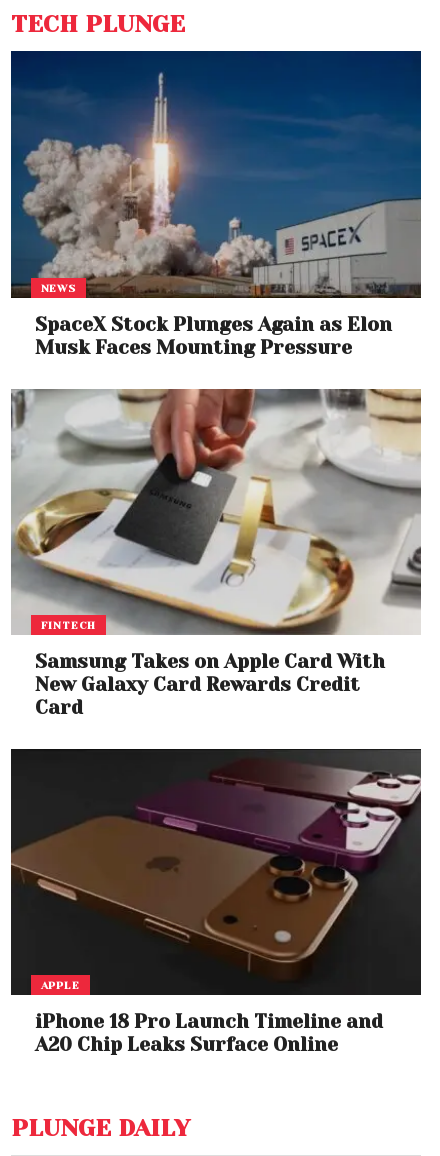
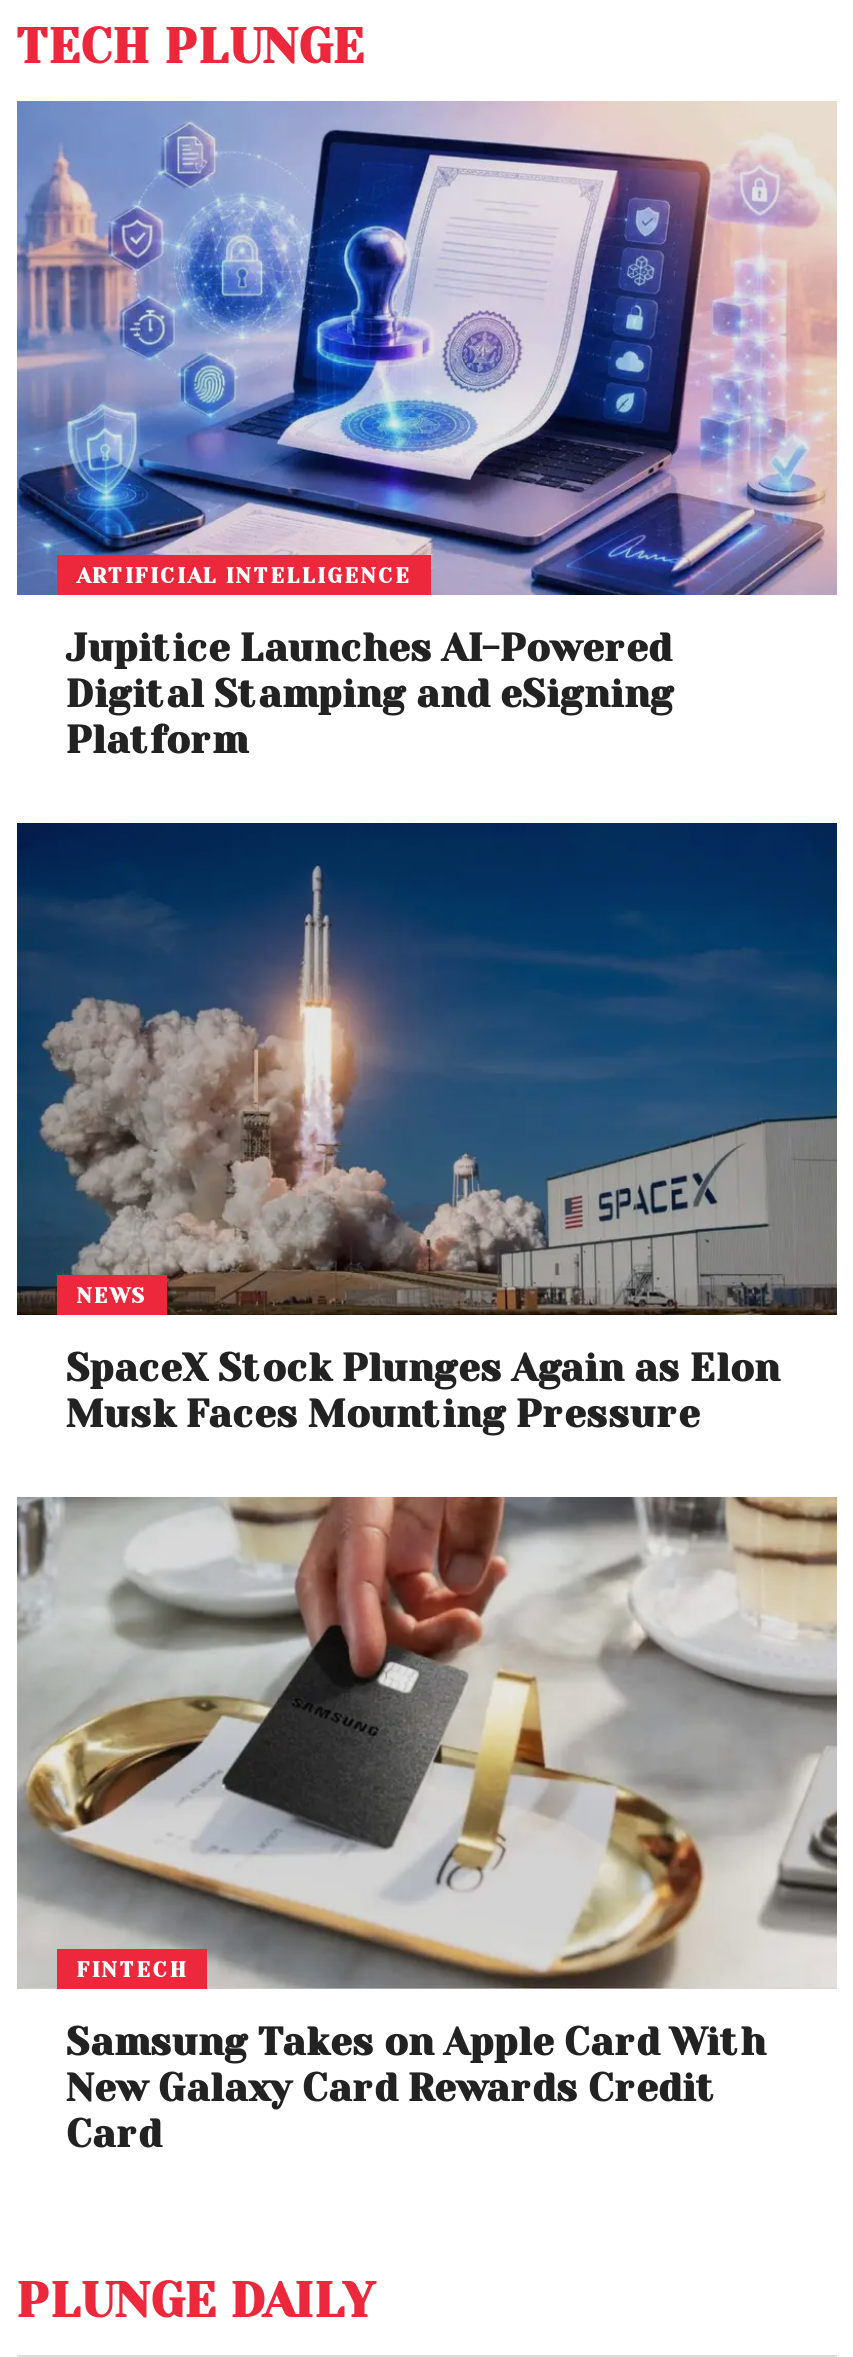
none -> [15,101,837,762] [image] | ARTIFICIAL INTELLIGENCE | Jupitice Launches AI-Powered | Digital Stamping and eSigning | Platform
moved [11,72,421,719] -> [17,863,837,2158]: [image] | NEWS | SpaceX Stock Plunges Again as Elon | Musk Faces Mounting Pressure | FINTECH | Samsung Takes on Apple Card With | New Galaxy Card Rewards Credit | Card
[10,748,422,1056] [image] | APPLE | iPhone 18 Pro Launch Timeline and | A20 Chip Leaks Surface Online -> none

